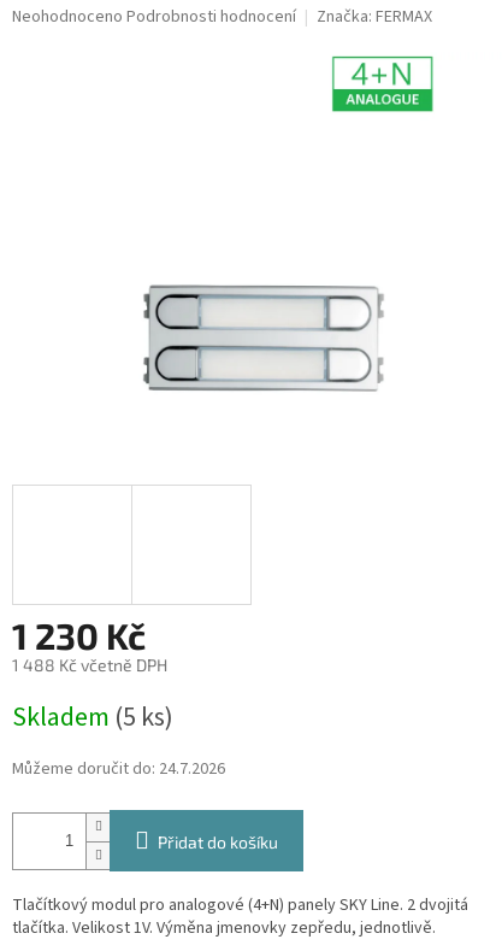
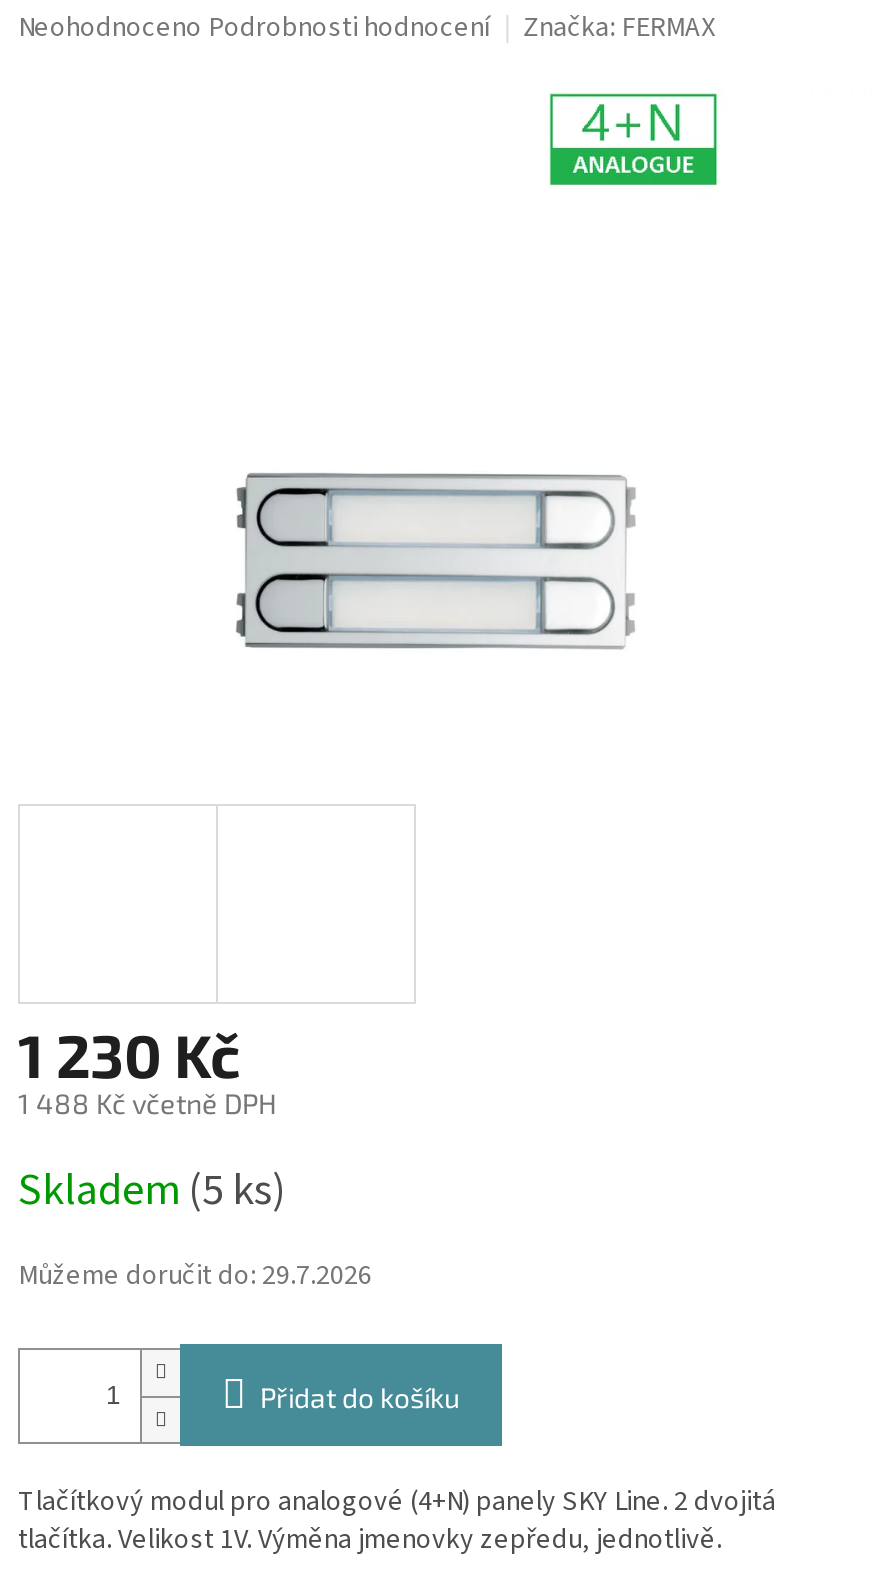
[12,757,225,782] Můžeme doručit do: 24.7.2026 -> [18,1257,372,1297] Můžeme doručit do: 29.7.2026

